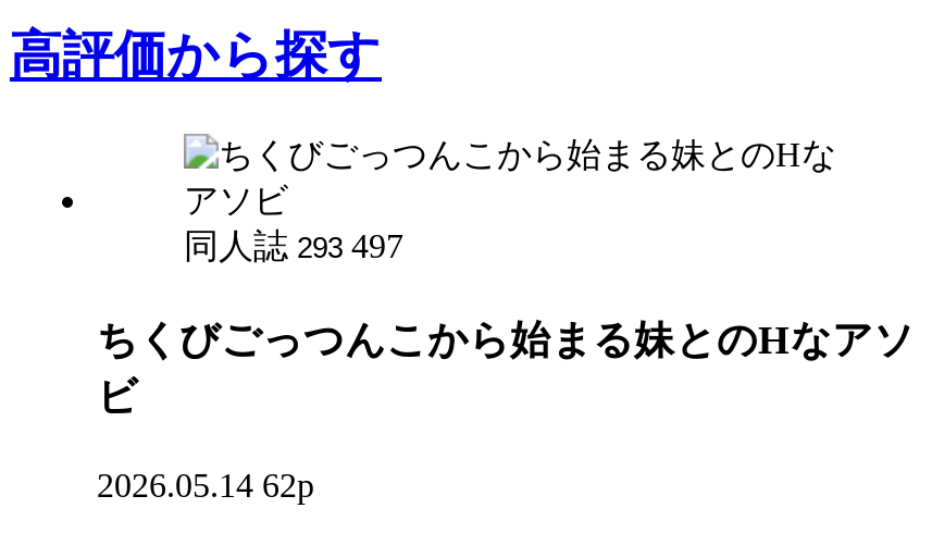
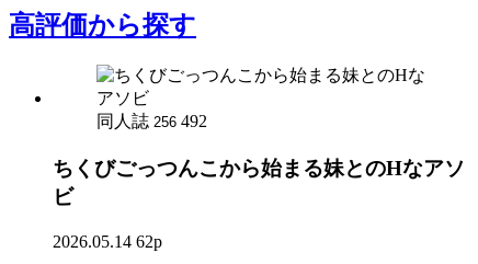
[184,228,403,265] 同人誌 293 497 -> [96,112,207,131] 同人誌 256 492

